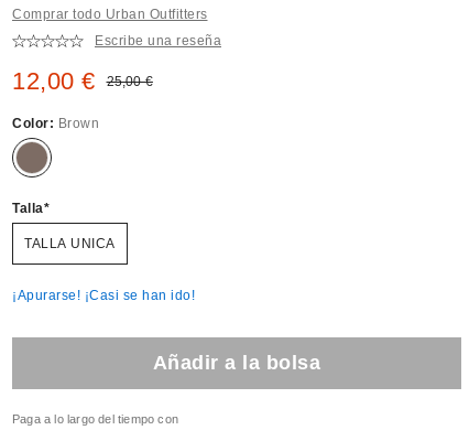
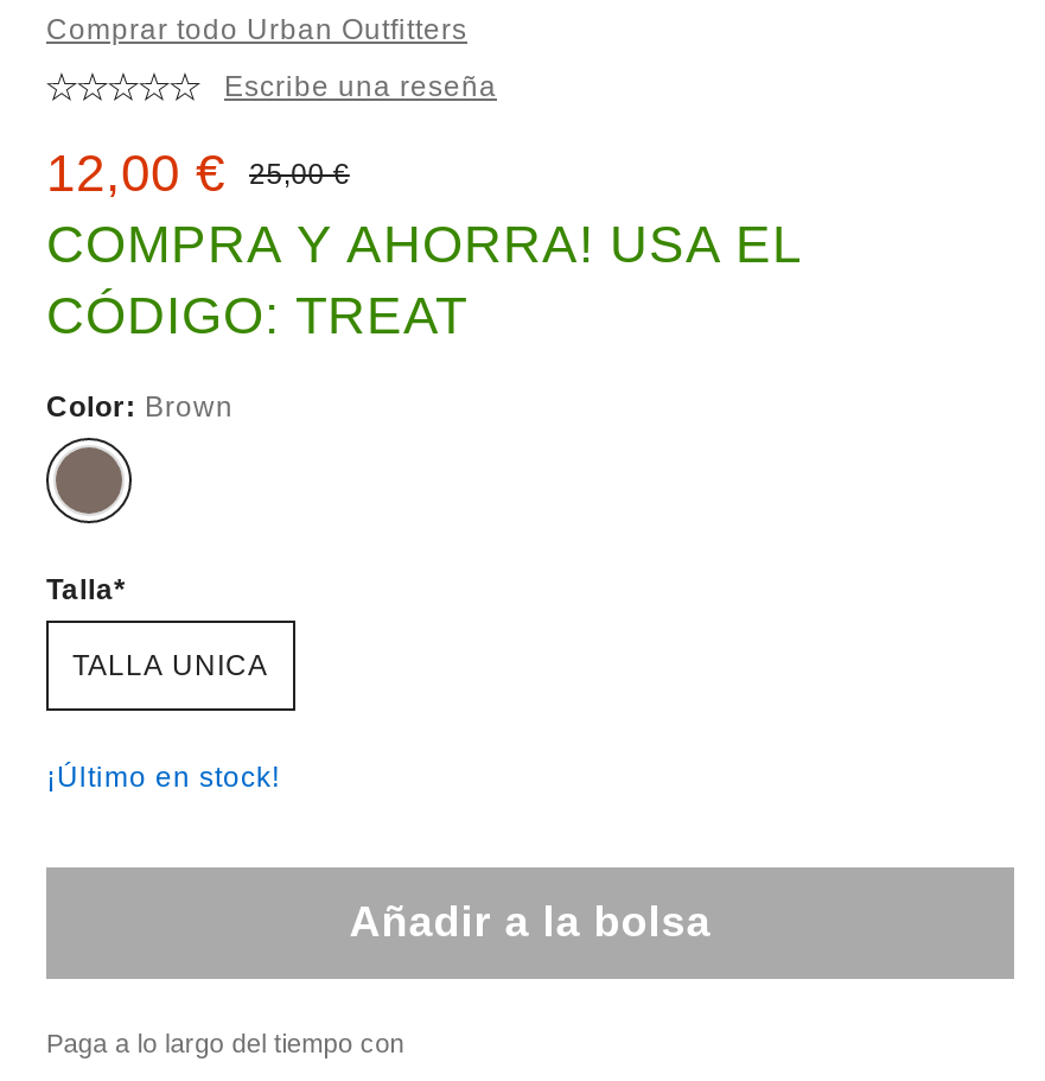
none -> [46,214,799,345] COMPRA Y AHORRA! USA EL | CÓDIGO: TREAT
[12,288,195,303] ¡Apurarse! ¡Casi se han ido! -> [46,760,280,793] ¡Último en stock!

